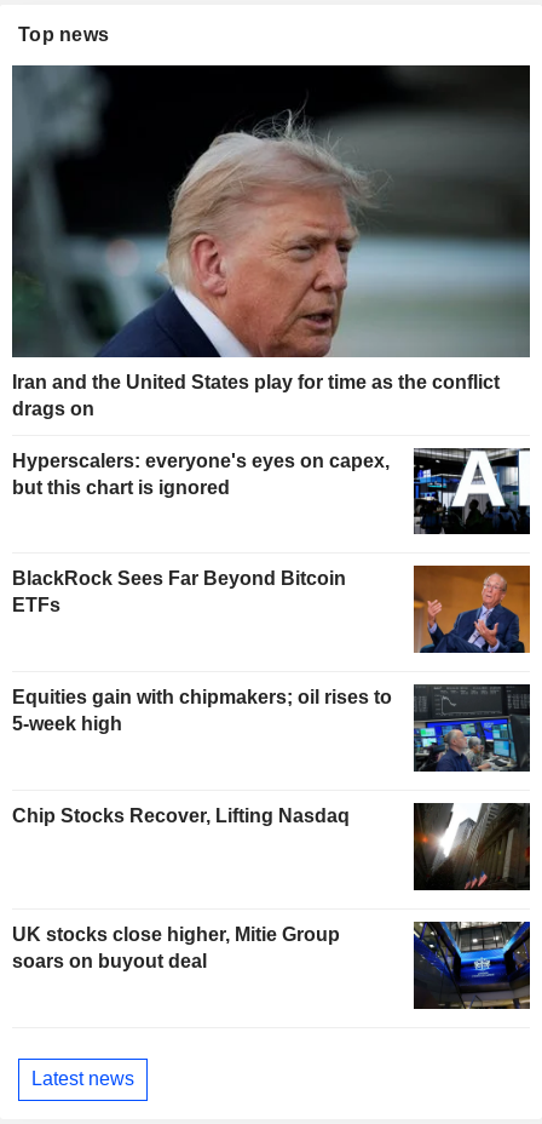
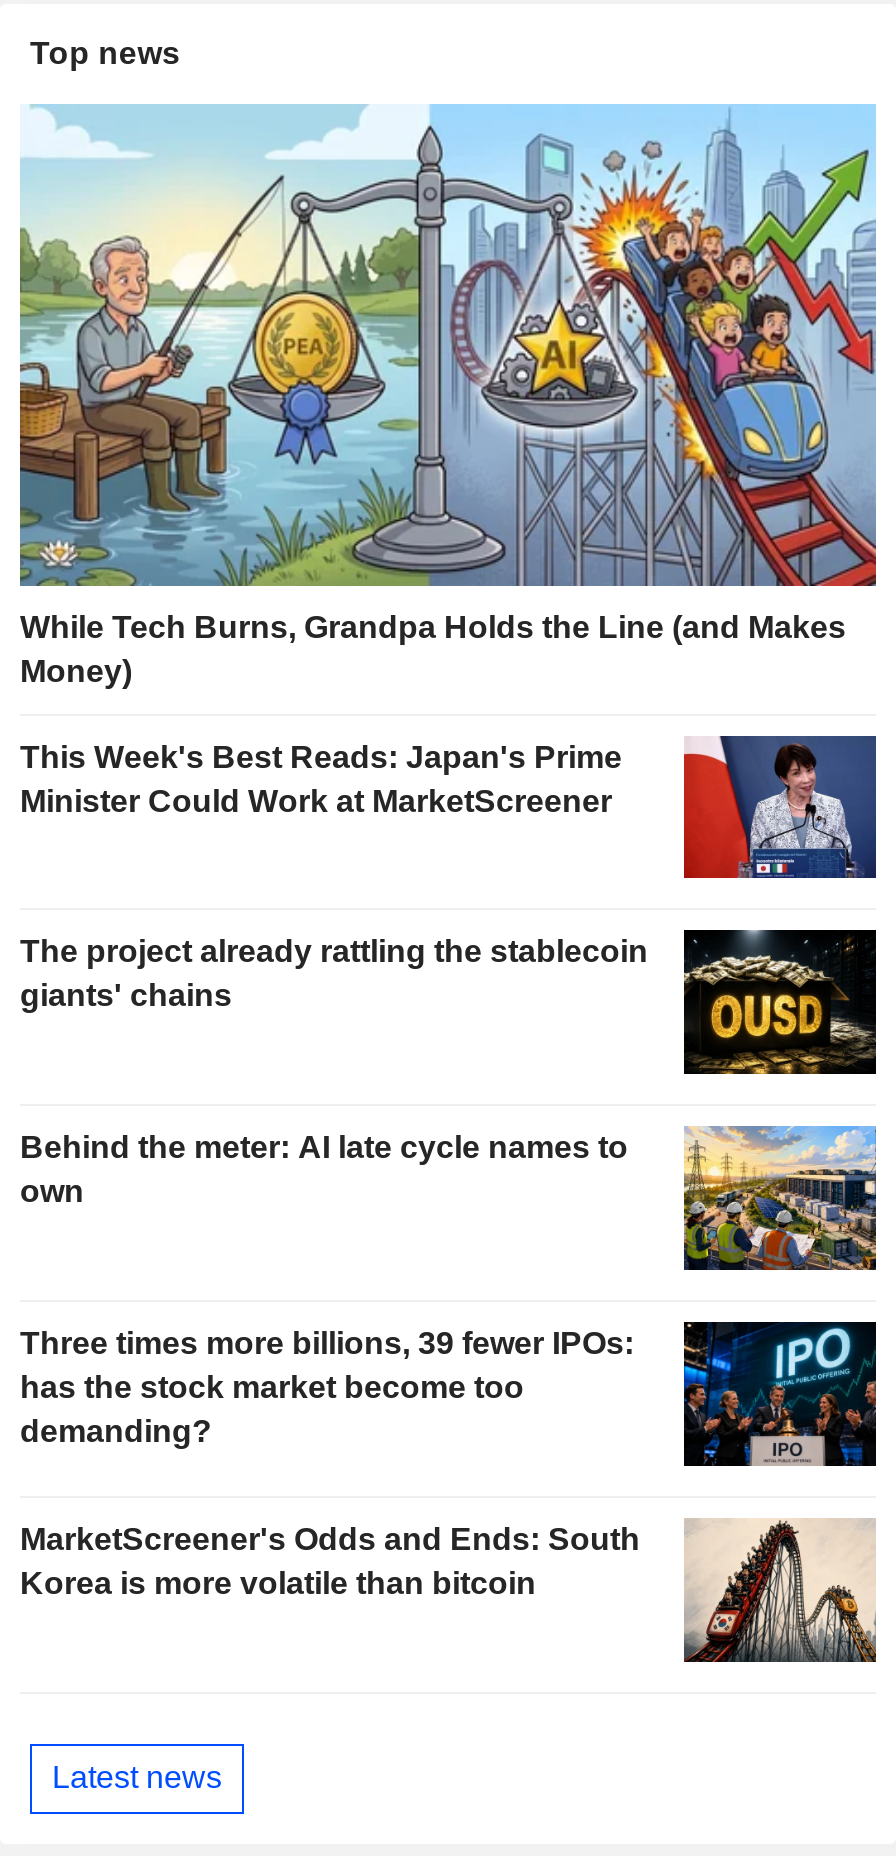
[11,64,531,418] [image] | Iran and the United States play for time as the conflict | drags on -> [18,104,876,687] [image] | While Tech Burns, Grandpa Holds the Line (and Makes | Money)
[12,447,530,535] [image] | Hyperscalers: everyone's eyes on capex, | but this chart is ignored -> [20,736,878,880] [image] | This Week's Best Reads: Japan's Prime | Minister Could Work at MarketScreener
[12,569,346,616] BlackRock Sees Far Beyond Bitcoin | ETFs -> [20,935,648,1013] The project already rattling the stablecoin | giants' chains
[413,564,531,654] [image] -> [682,928,878,1076] [image]
[12,683,531,773] [image] | Equities gain with chipmakers; oil rises to | 5-week high -> [20,1124,878,1272] [image] | Behind the meter: AI late cycle names to | own
[12,805,350,826] Chip Stocks Recover, Lifting Nasdaq -> [20,1326,634,1448] Three times more billions, 39 fewer IPOs: | has the stock market become too | demanding?
[413,802,530,890] [image] -> [682,1320,876,1466] [image]
[12,924,340,971] UK stocks close higher, Mitie Group | soars on buyout deal -> [20,1522,640,1600] MarketScreener's Odds and Ends: South | Korea is more volatile than bitcoin
[413,921,531,1009] [image] -> [684,1518,876,1662] [image]

